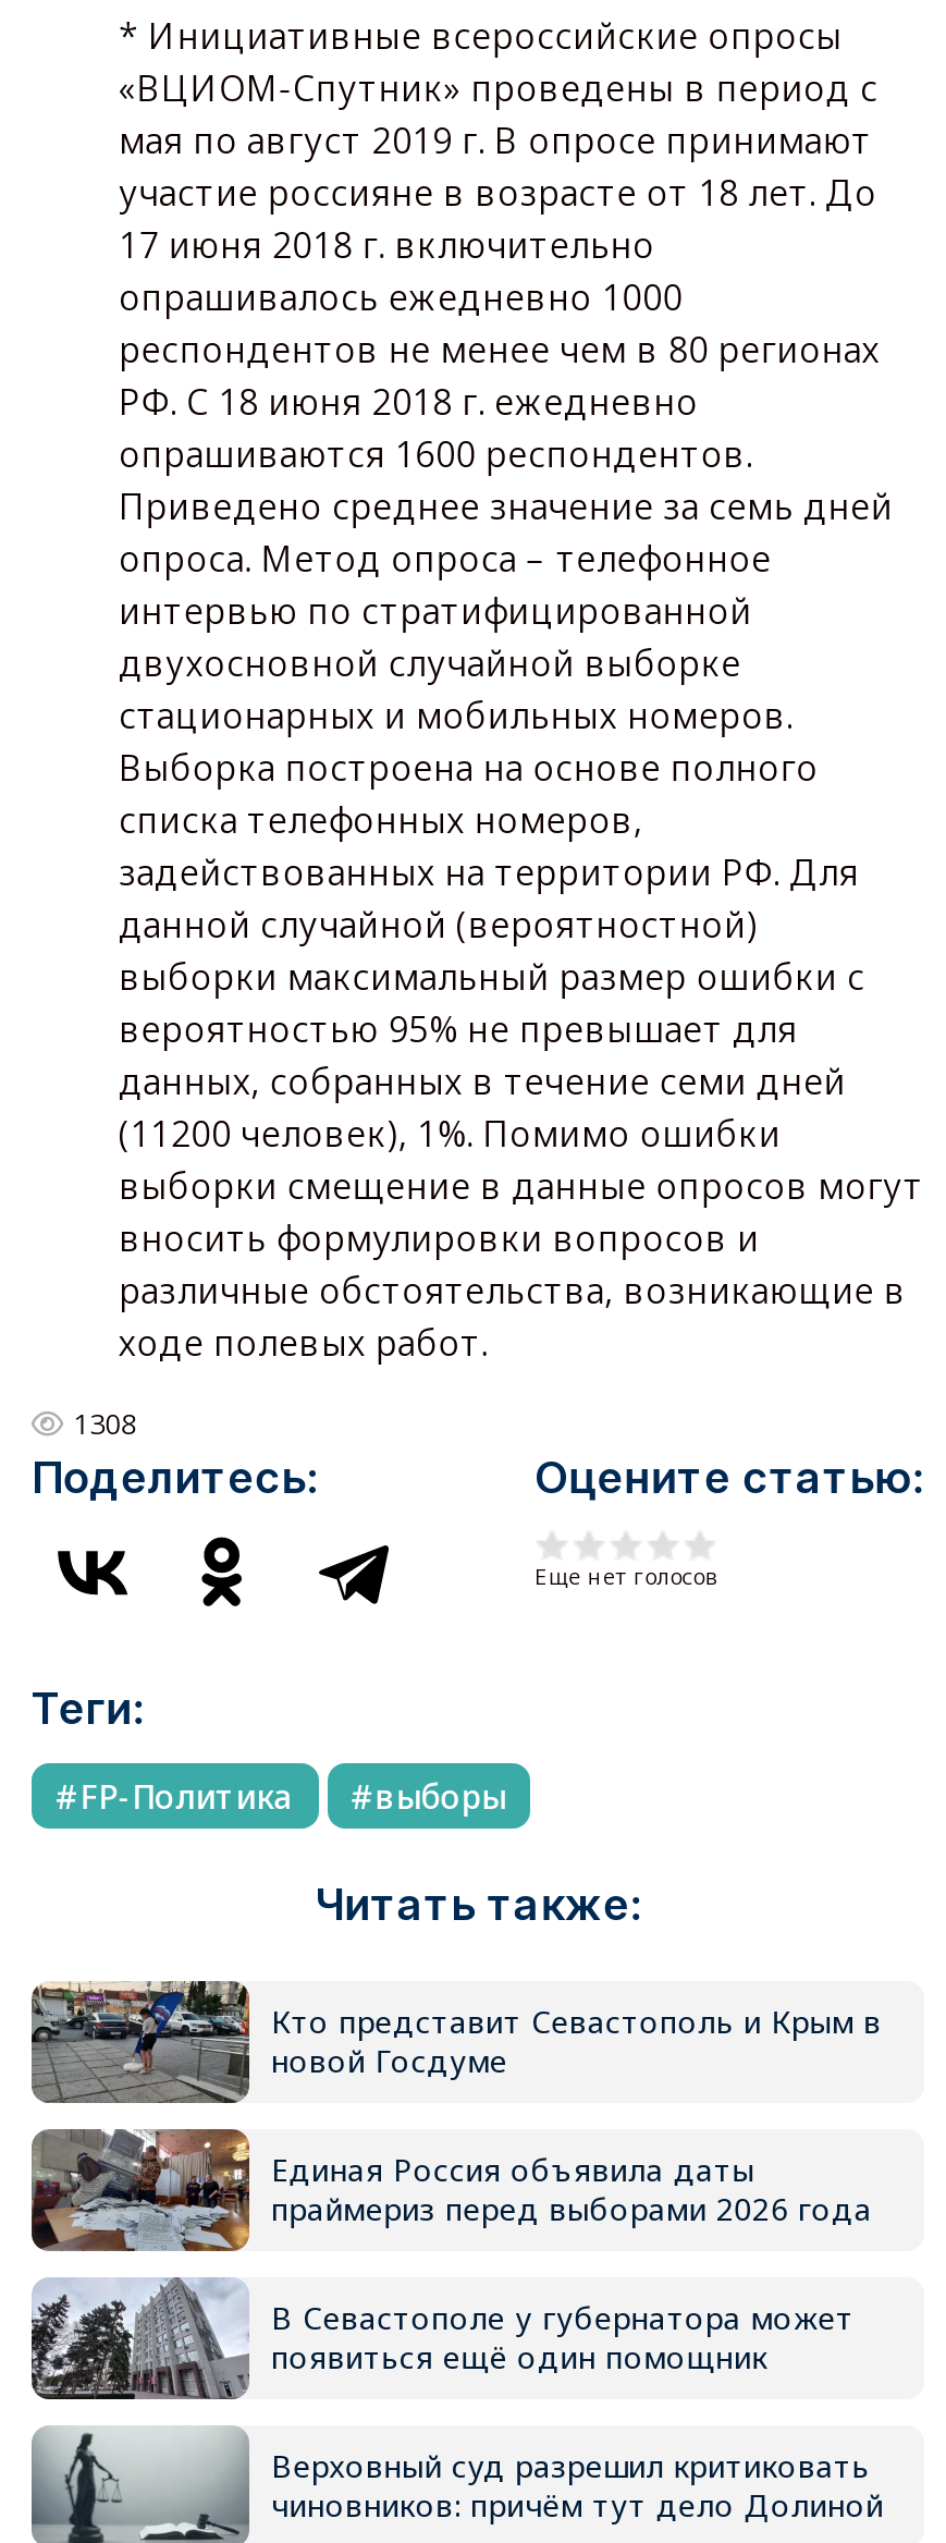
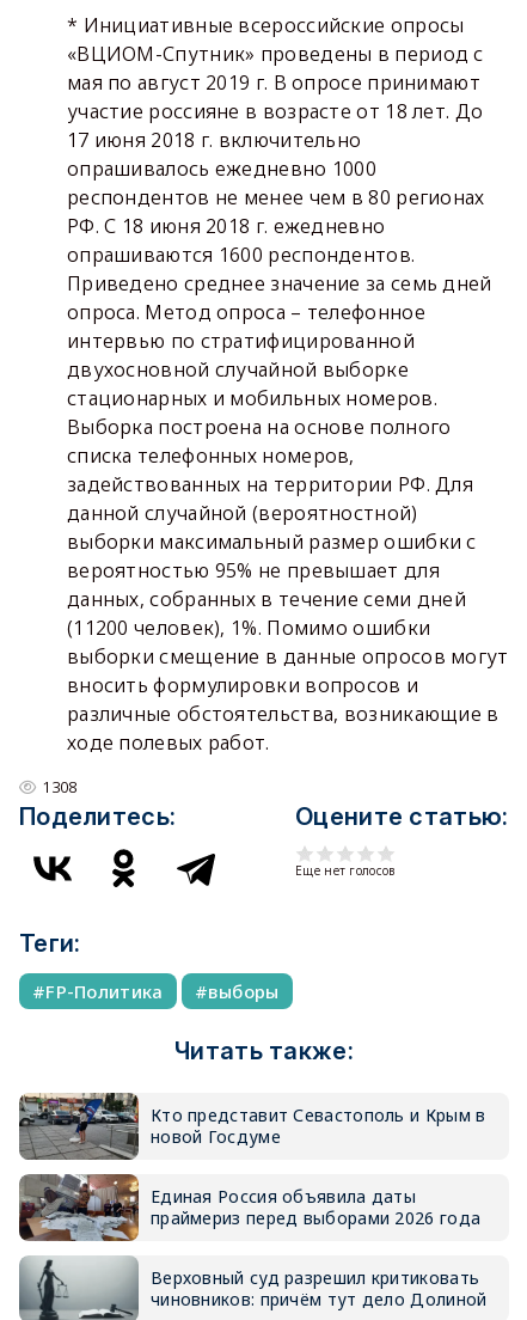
[32,2277,854,2401] [image] | В Севастополе у губернатора может | появиться ещё один помощник -> none

